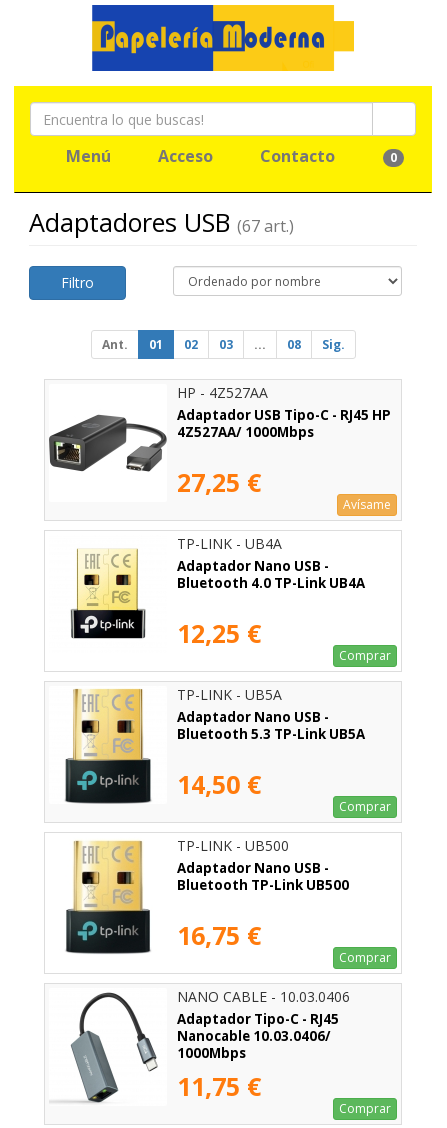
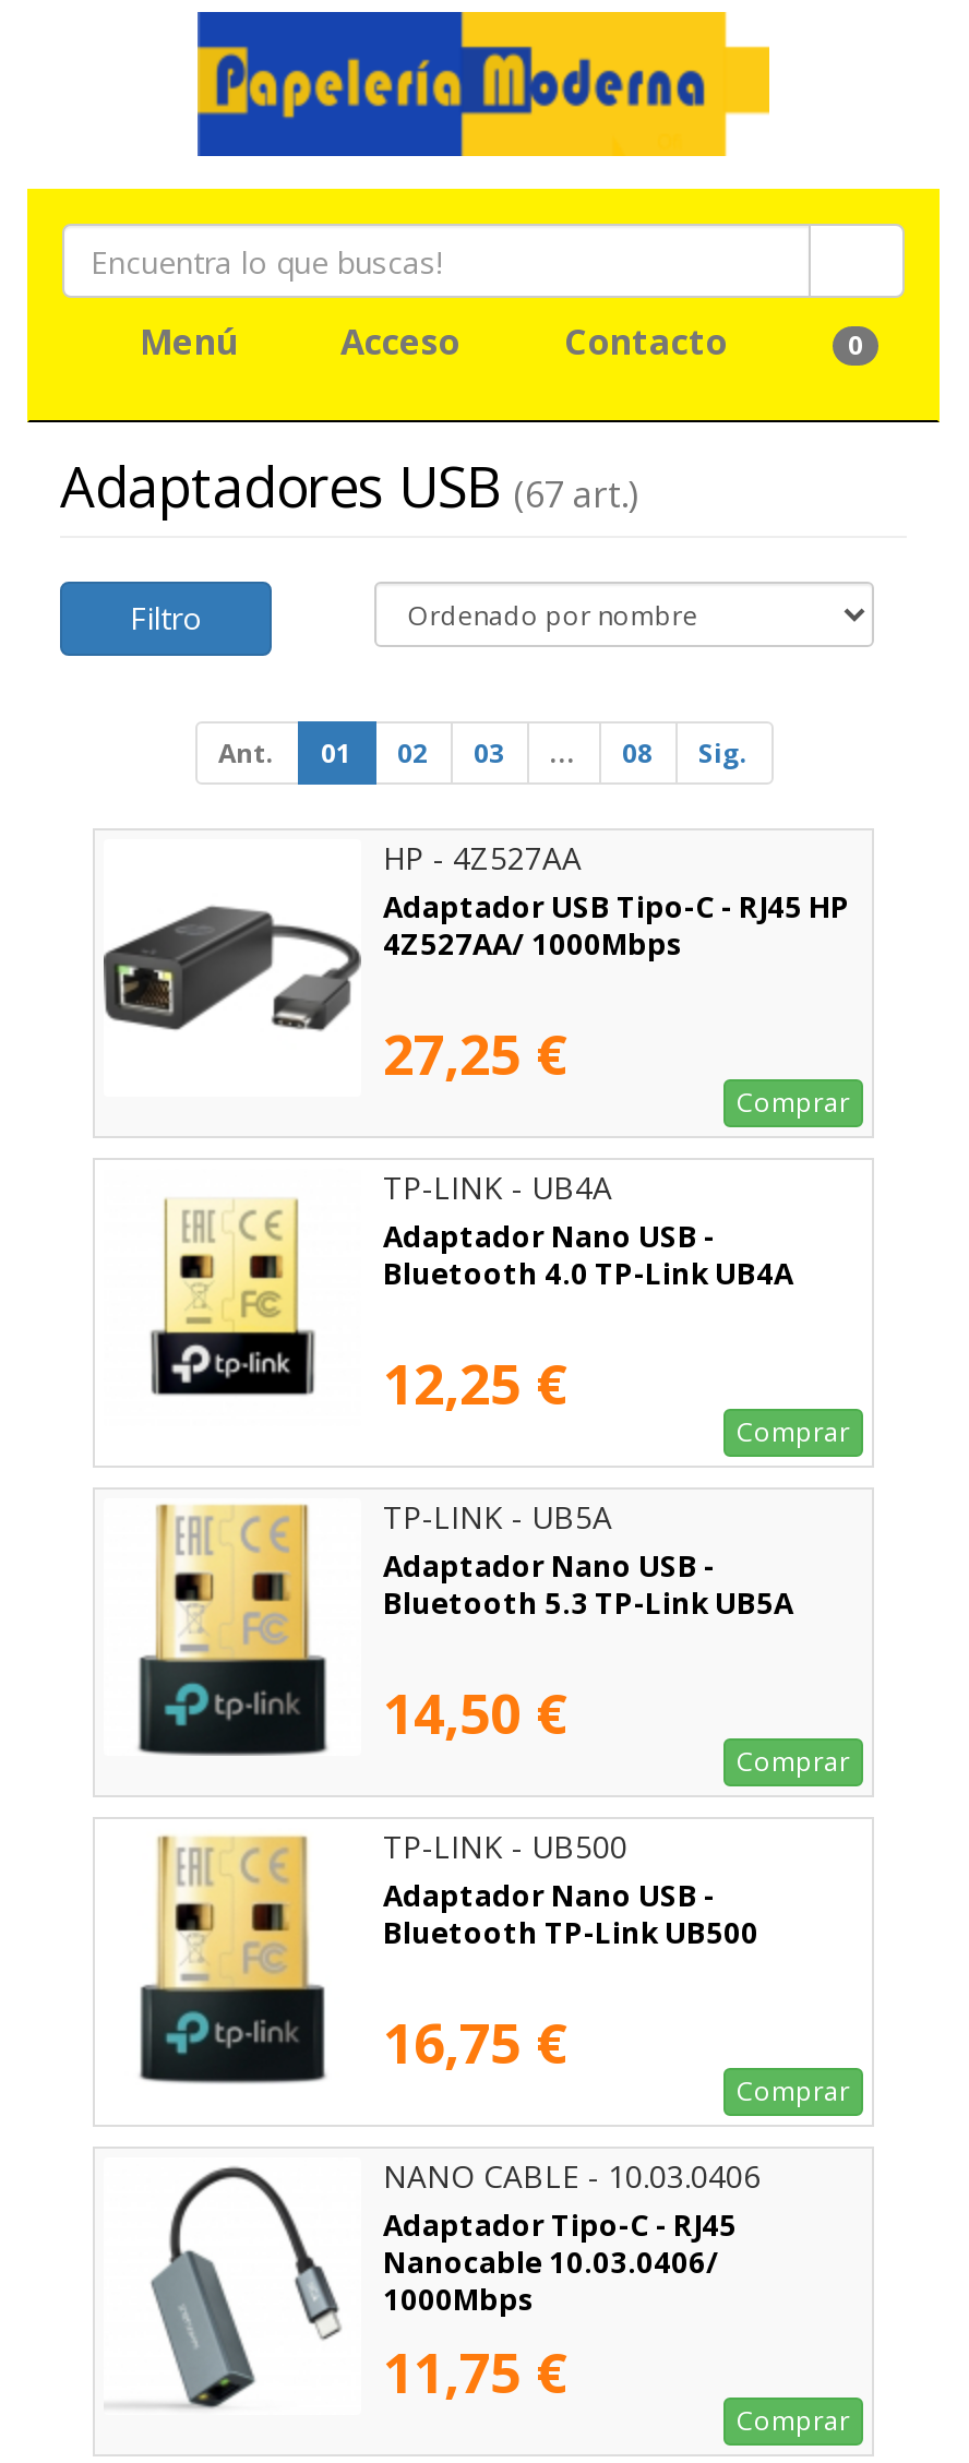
[343,496,391,513] Avísame -> [737,1084,850,1121] Comprar

